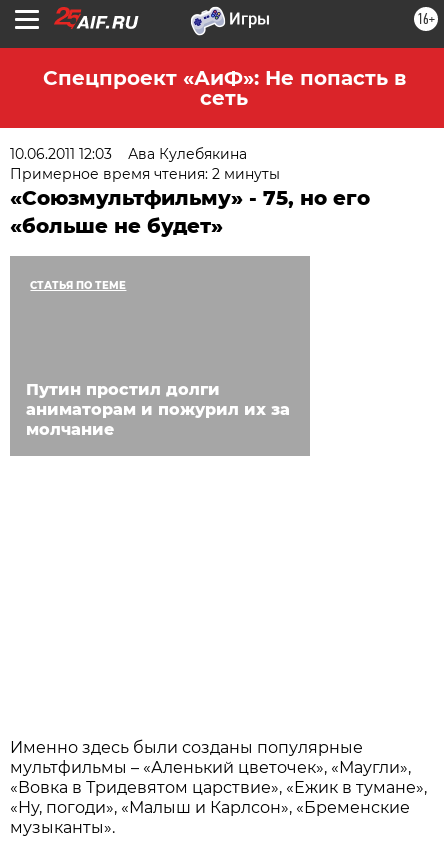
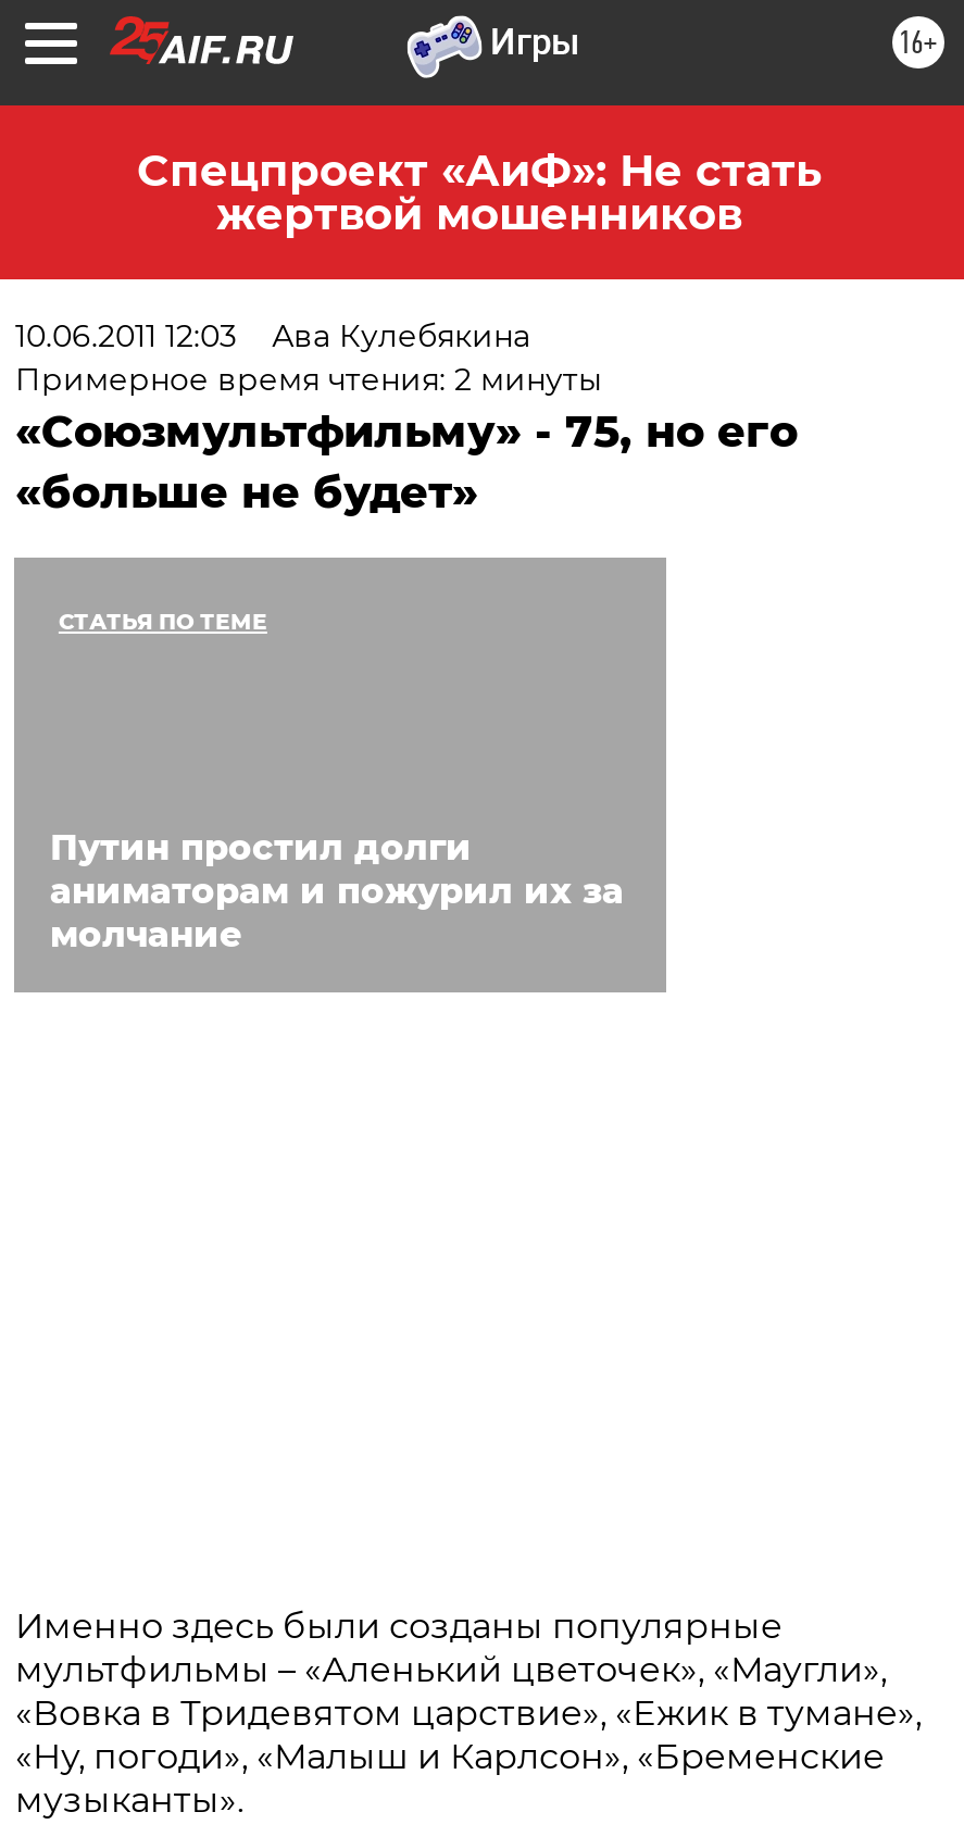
[42,66,405,110] Спецпроект «АиФ»: Не попасть в | сеть -> [137,145,822,240] Спецпроект «АиФ»: Не стать | жертвой мошенников

